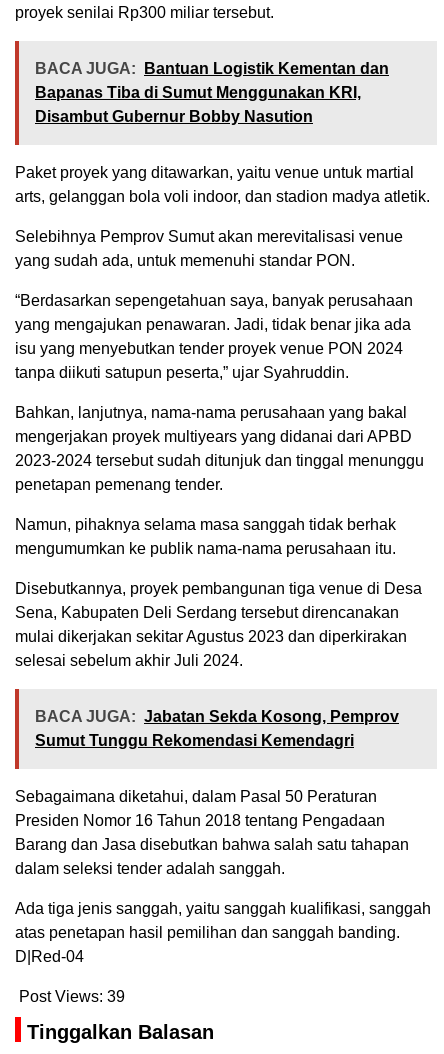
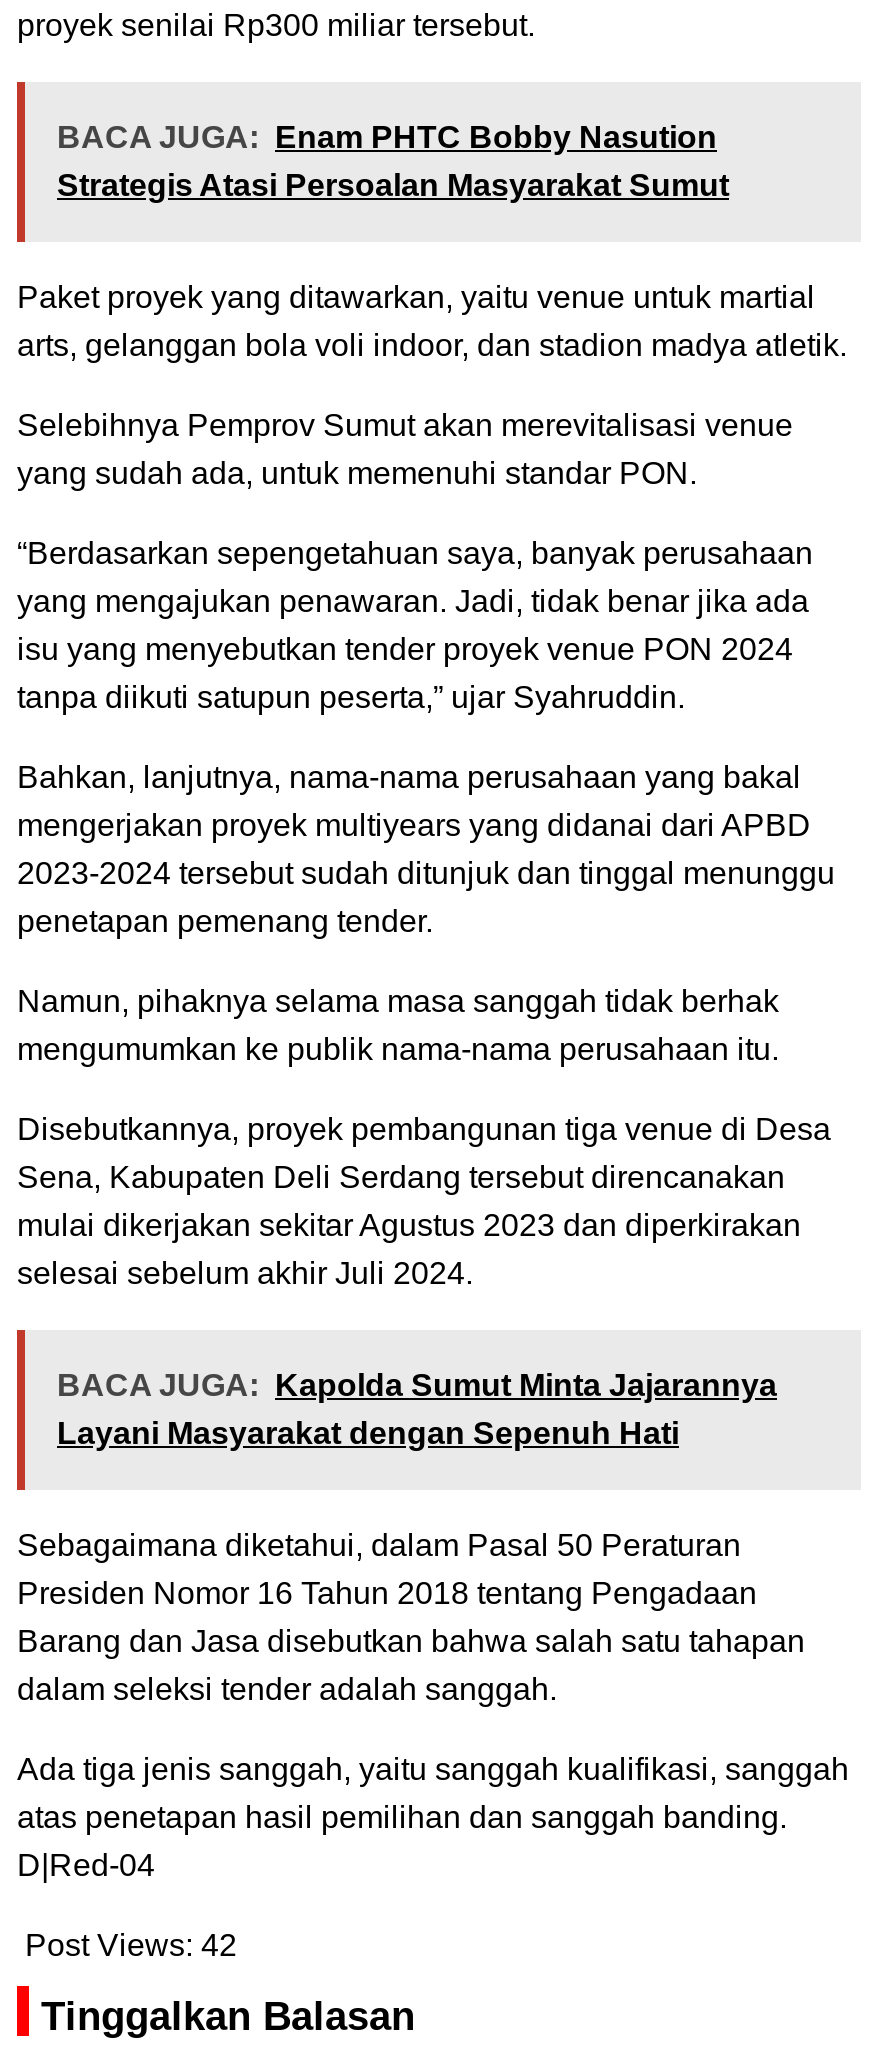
[35,60,389,125] BACA JUGA: Bantuan Logistik Kementan dan | Bapanas Tiba di Sumut Menggunakan KRI, | Disambut Gubernur Bobby Nasution -> [57,121,729,203] BACA JUGA: Enam PHTC Bobby Nasution | Strategis Atasi Persoalan Masyarakat Sumut
[35,708,399,749] BACA JUGA: Jabatan Sekda Kosong, Pemprov | Sumut Tunggu Rekomendasi Kemendagri -> [57,1369,777,1451] BACA JUGA: Kapolda Sumut Minta Jajarannya | Layani Masyarakat dengan Sepenuh Hati
[19,988,125,1005] Post Views: 39 -> [25,1929,237,1963] Post Views: 42

